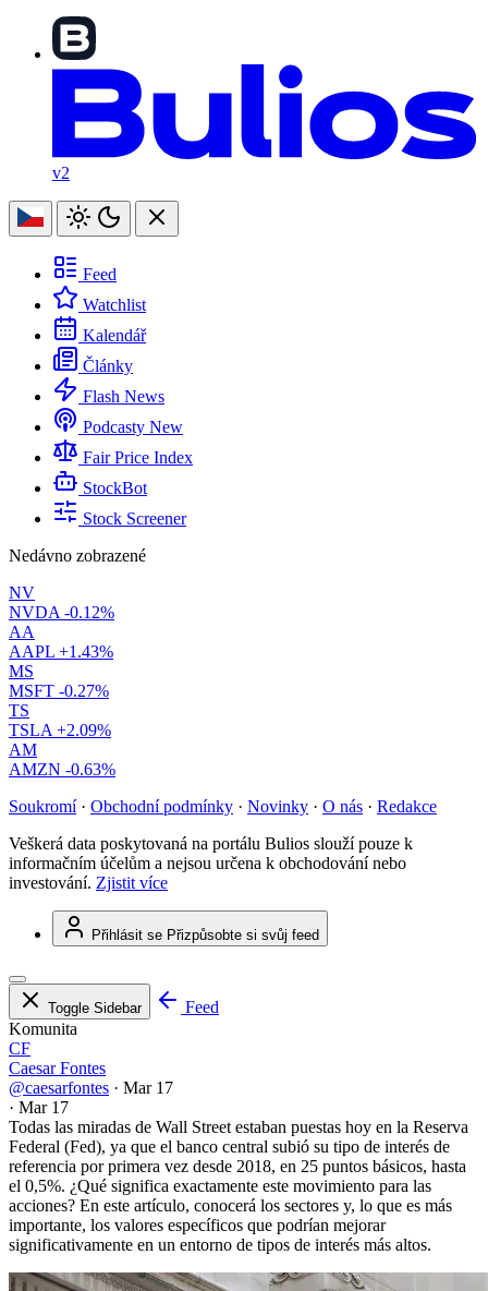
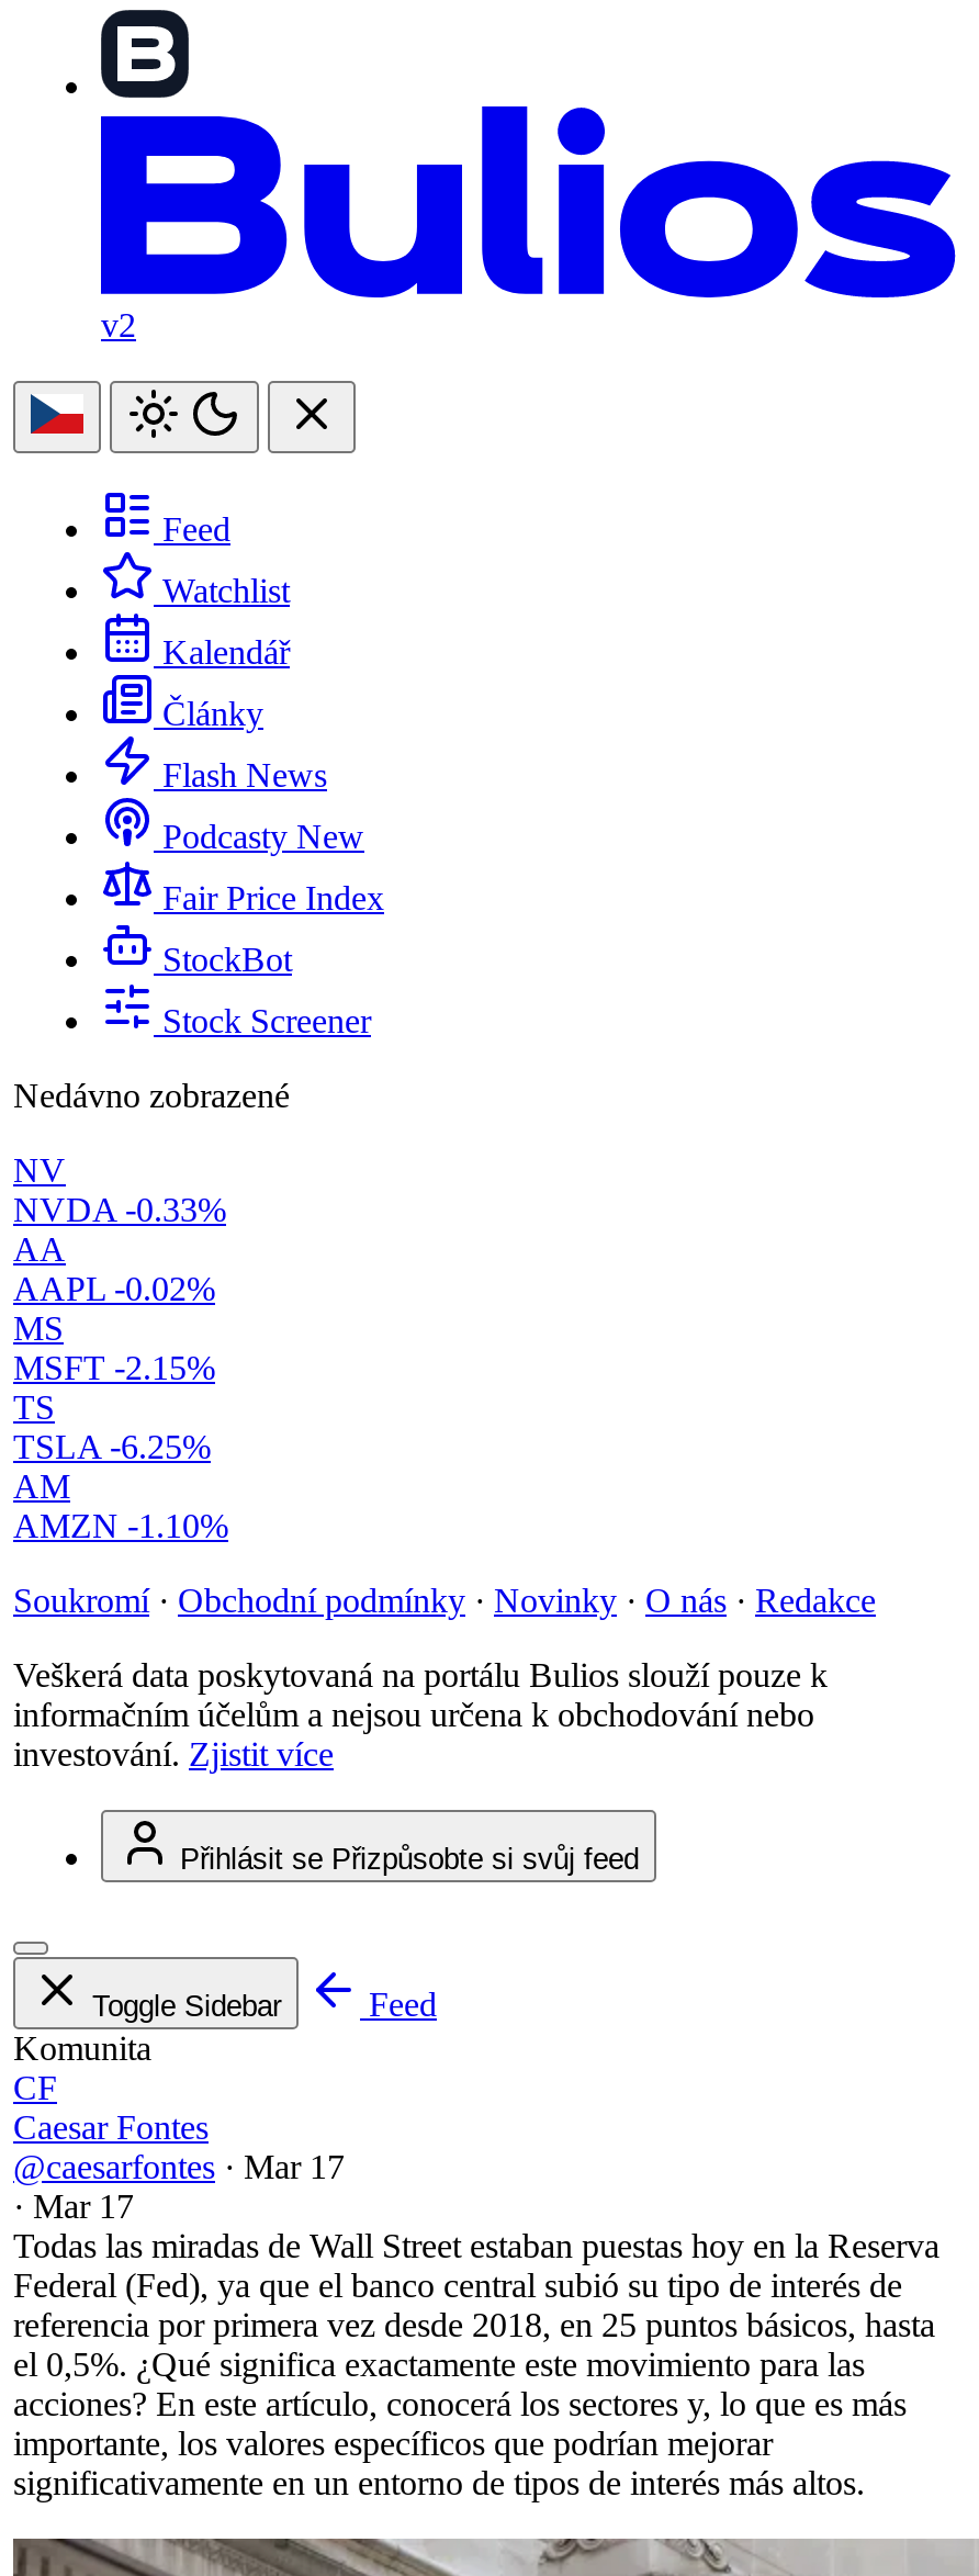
[9,603,114,622] NVDA -0.12% -> [13,1191,226,1228] NVDA -0.33%
[9,642,113,661] AAPL +1.43% -> [13,1270,215,1307] AAPL -0.02%
[9,682,109,700] MSFT -0.27% -> [13,1349,215,1386] MSFT -2.15%
[9,721,111,739] TSLA +2.09% -> [13,1428,211,1465] TSLA -6.25%
[9,760,115,779] AMZN -0.63% -> [13,1507,228,1545] AMZN -1.10%

